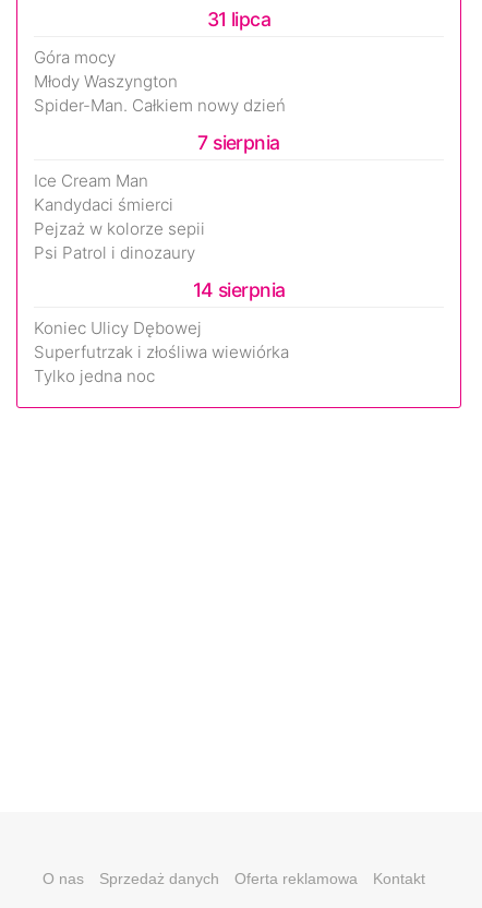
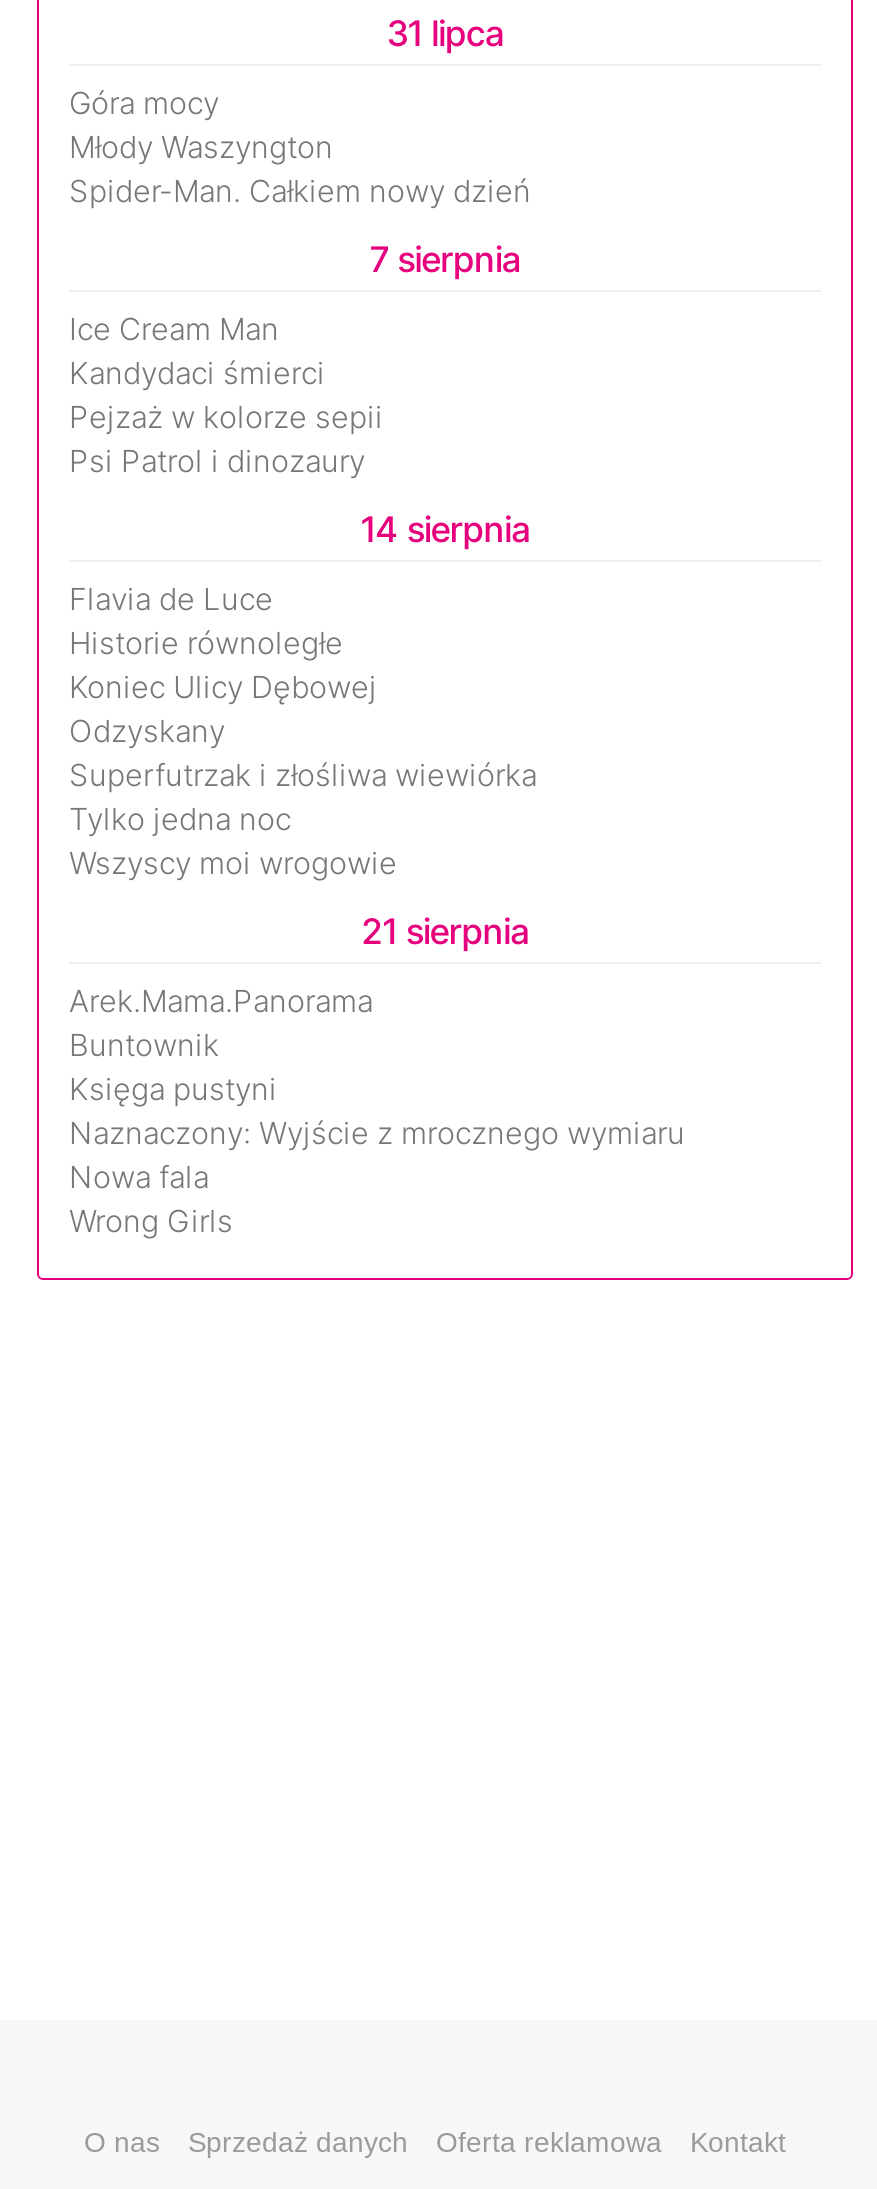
none -> [69,580,343,662] Flavia de Luce | Historie równoległe
none -> [69,712,225,750] Odzyskany
none -> [69,844,685,1240] Wszyscy moi wrogowie | 21 sierpnia | Arek.Mama.Panorama | Buntownik | Księga pustyni | Naznaczony: Wyjście z mrocznego wymiaru | Nowa fala | Wrong Girls

